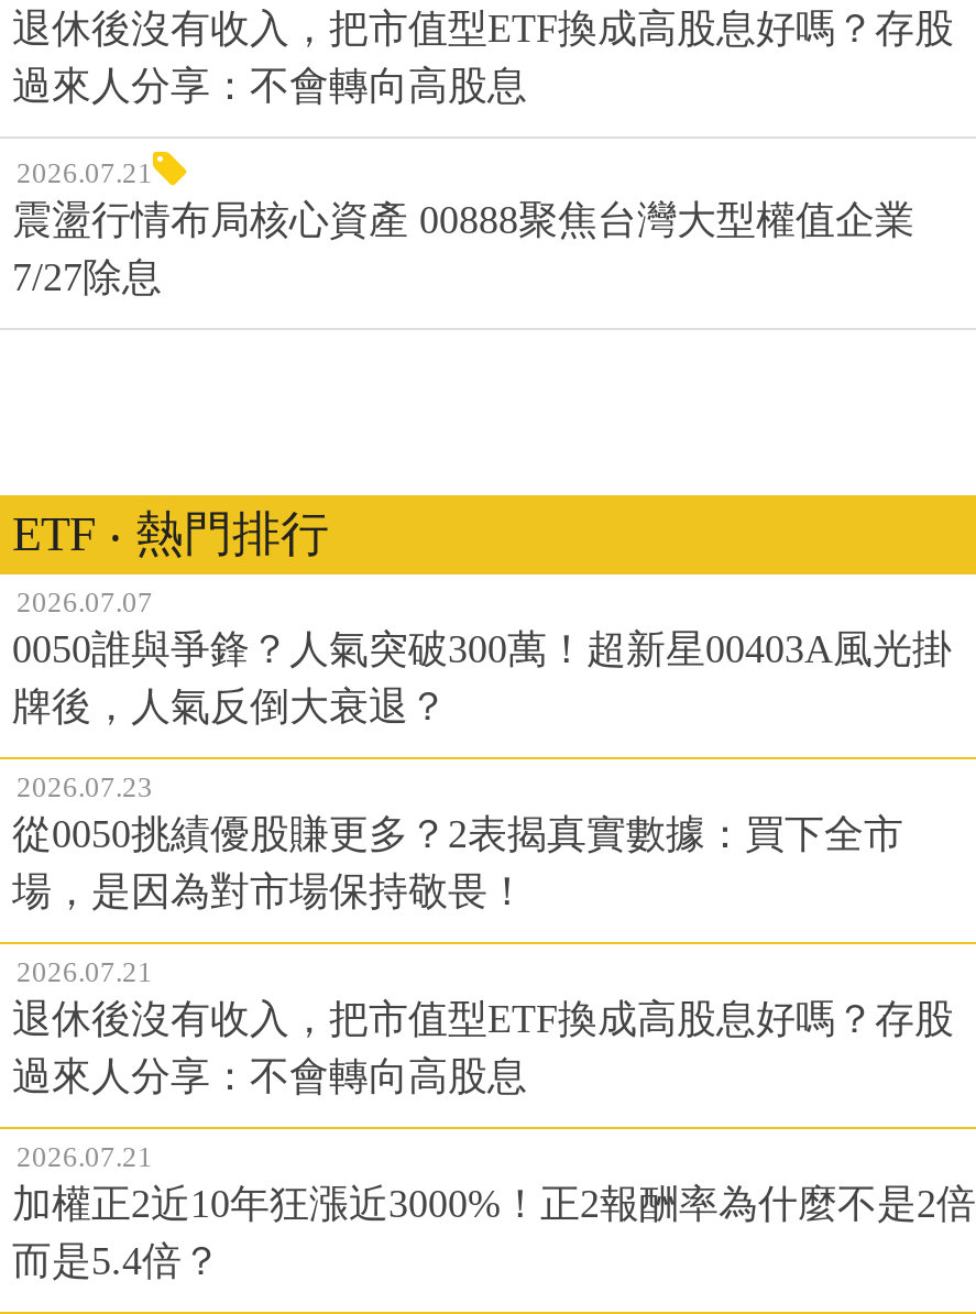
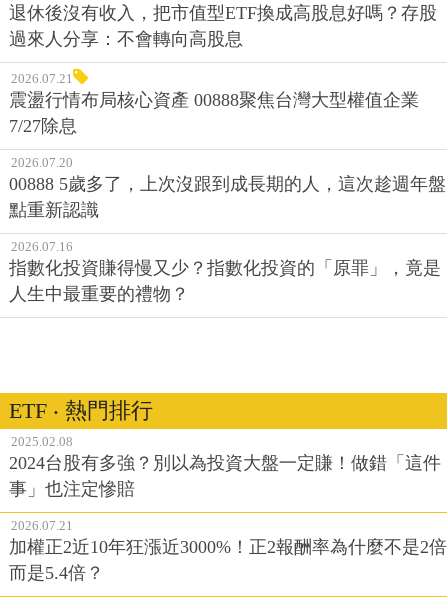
none -> [9,155,446,304] 2026.07.20 | 00888 5歲多了，上次沒跟到成長期的人，這次趁週年盤 | 點重新認識 | 2026.07.16 | 指數化投資賺得慢又少？指數化投資的「原罪」，竟是 | 人生中最重要的禮物？
moved [12,506,329,561] -> [9,398,153,423]: ETF ‧ 熱門排行
[12,585,954,1098] 2026.07.07 | 0050誰與爭鋒？人氣突破300萬！超新星00403A風光掛 | 牌後，人氣反倒大衰退？ | 2026.07.23 | 從0050挑績優股賺更多？2表揭真實數據：買下全市 | 場，是因為對市場保持敬畏！ | 2026.07.21 | 退休後沒有收入，把市值型ETF換成高股息好嗎？存股 | 過來人分享：不會轉向高股息 -> [9,434,441,499] 2025.02.08 | 2024台股有多強？別以為投資大盤一定賺！做錯「這件 | 事」也注定慘賠

